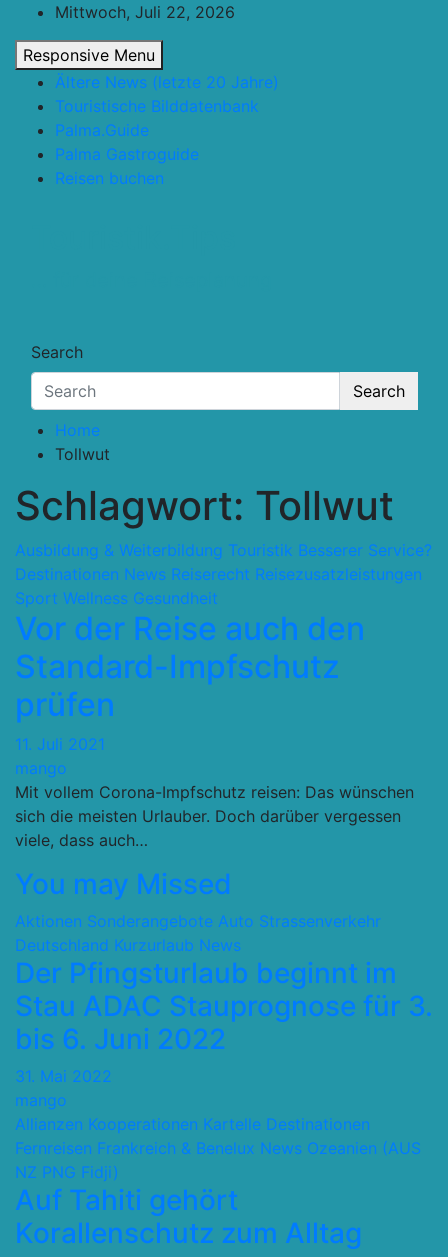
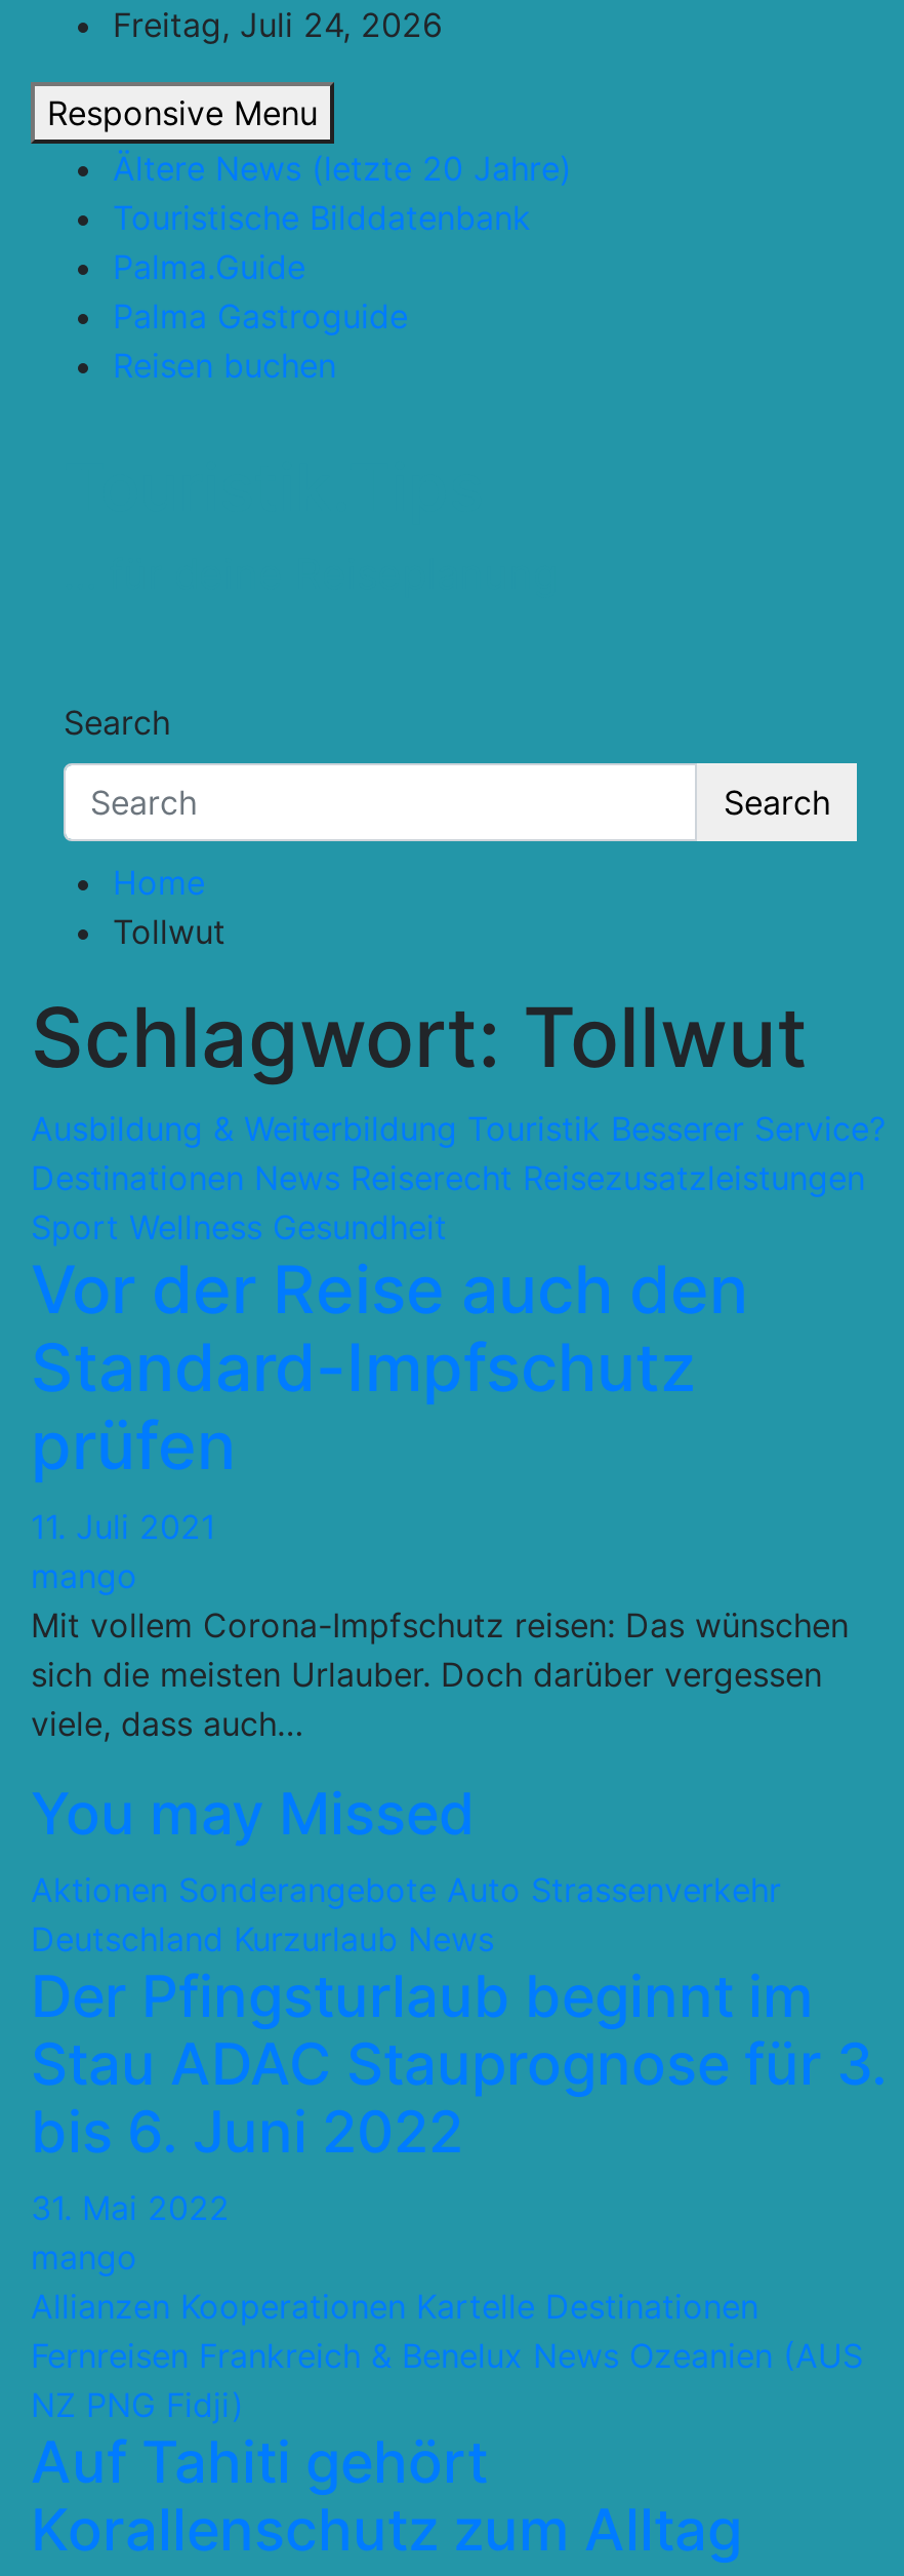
[55,2,235,22] Mittwoch, Juli 22, 2026 -> [113,4,443,45] Freitag, Juli 24, 2026

